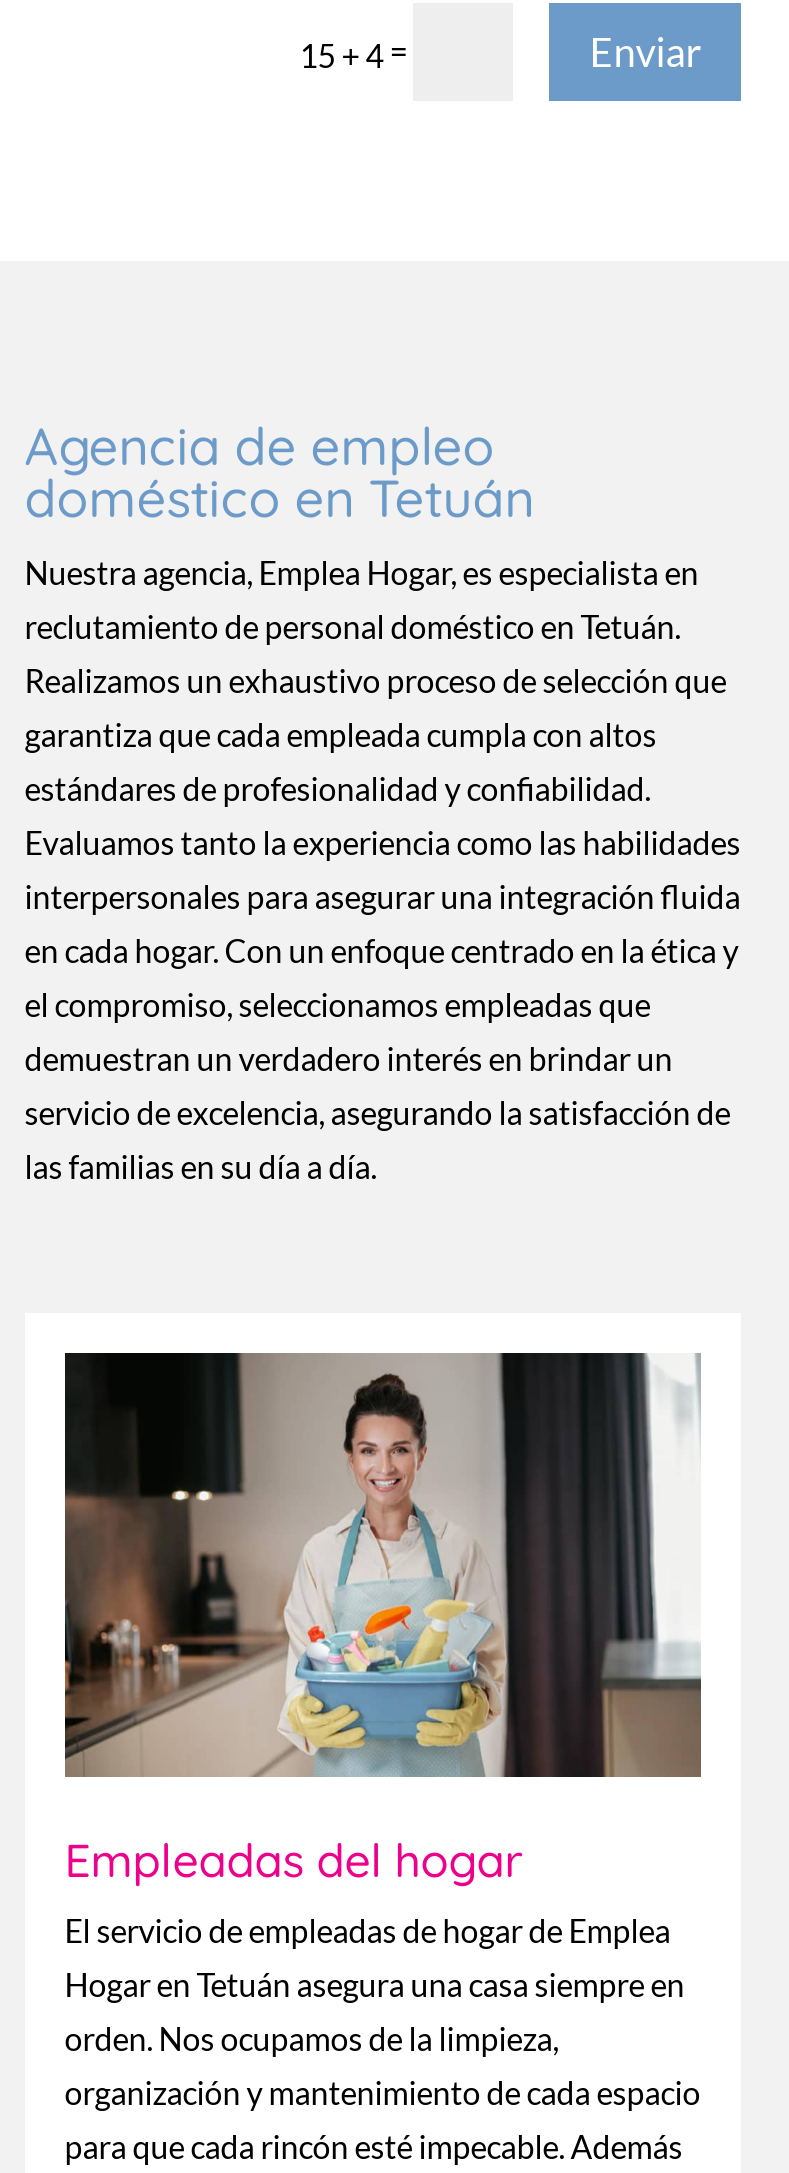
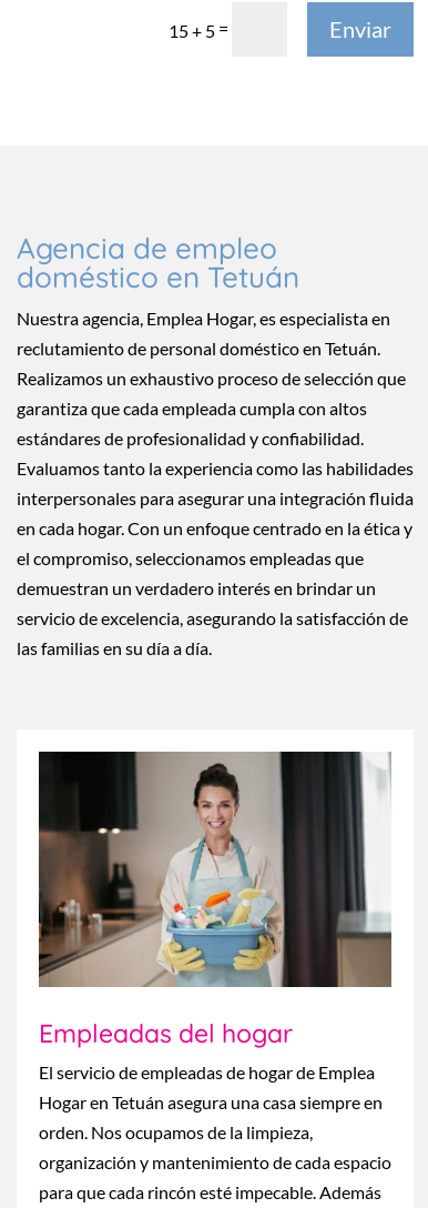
[299,30,413,73] 15 + 4 = -> [169,17,232,41] 15 + 5 =

